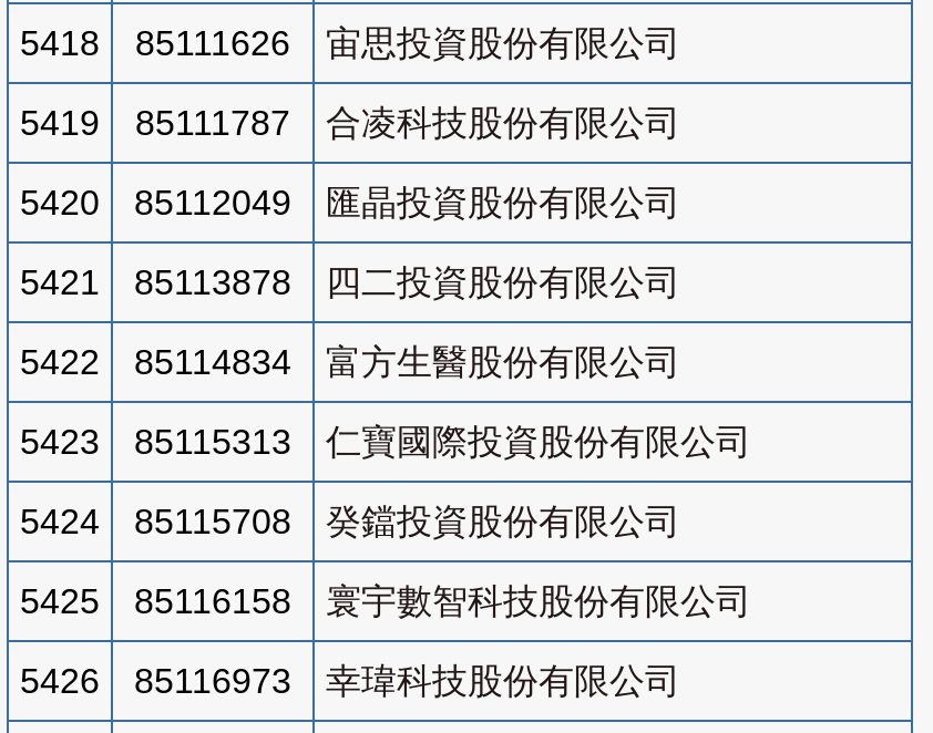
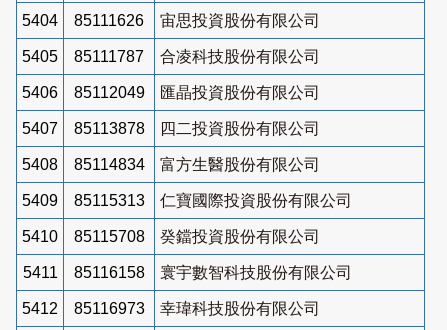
[20,24,680,62] 5418 85111626 宙思投資股份有限公司 -> [22,12,320,29] 5404 85111626 宙思投資股份有限公司
[20,104,680,142] 5419 85111787 合凌科技股份有限公司 -> [22,48,320,65] 5405 85111787 合凌科技股份有限公司
[20,184,680,221] 5420 85112049 匯晶投資股份有限公司 -> [22,84,320,101] 5406 85112049 匯晶投資股份有限公司
[20,263,680,301] 5421 85113878 四二投資股份有限公司 -> [22,120,320,137] 5407 85113878 四二投資股份有限公司
[20,343,680,381] 5422 85114834 富方生醫股份有限公司 -> [22,156,320,173] 5408 85114834 富方生醫股份有限公司
[20,423,751,460] 5423 85115313 仁寶國際投資股份有限公司 -> [22,192,352,209] 5409 85115313 仁寶國際投資股份有限公司
[20,502,680,540] 5424 85115708 癸鐺投資股份有限公司 -> [22,228,320,245] 5410 85115708 癸鐺投資股份有限公司
[20,582,751,620] 5425 85116158 寰宇數智科技股份有限公司 -> [22,264,352,281] 5411 85116158 寰宇數智科技股份有限公司
[20,662,680,700] 5426 85116973 幸瑋科技股份有限公司 -> [22,300,320,317] 5412 85116973 幸瑋科技股份有限公司

